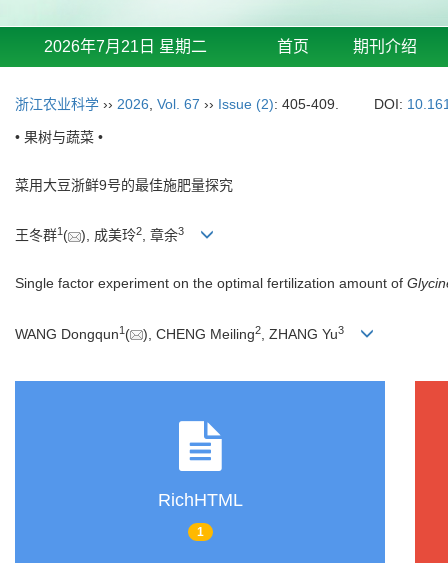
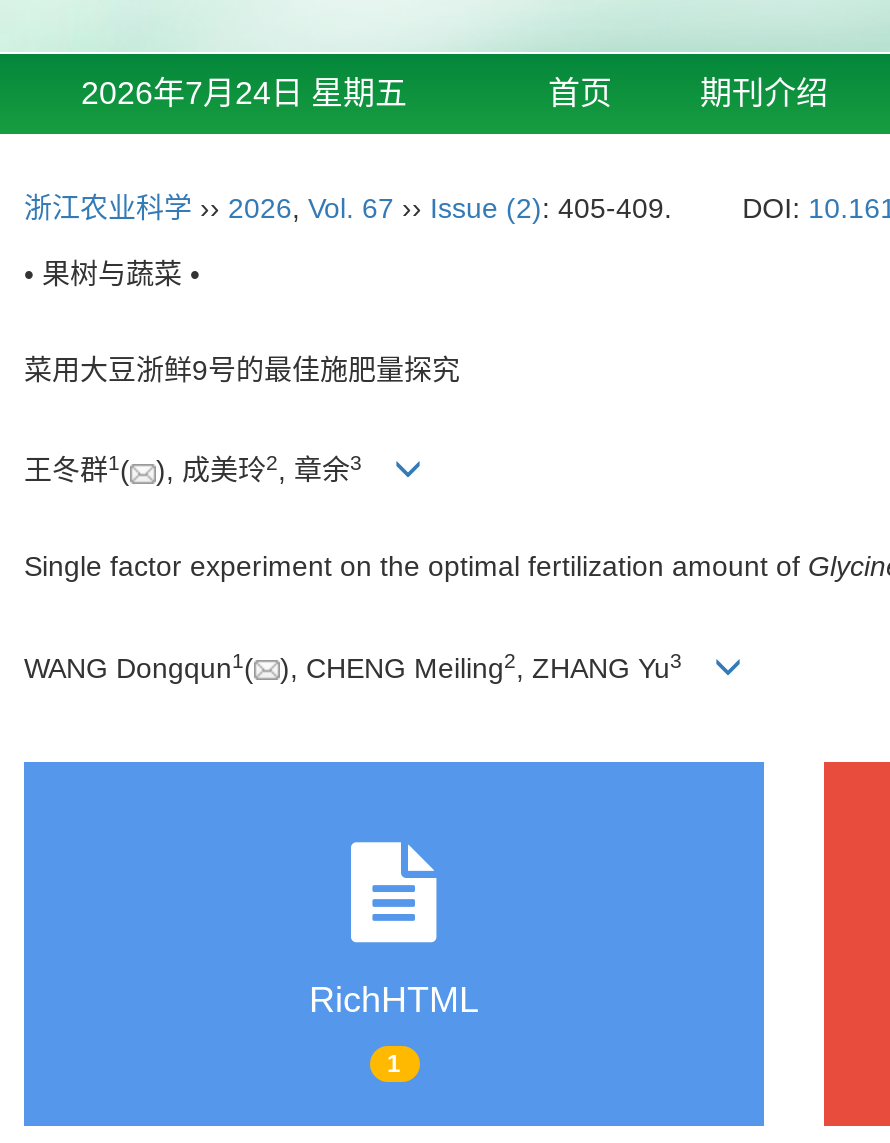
[43,38,206,55] 2026年7月21日 星期二 -> [81,76,407,110] 2026年7月24日 星期五

